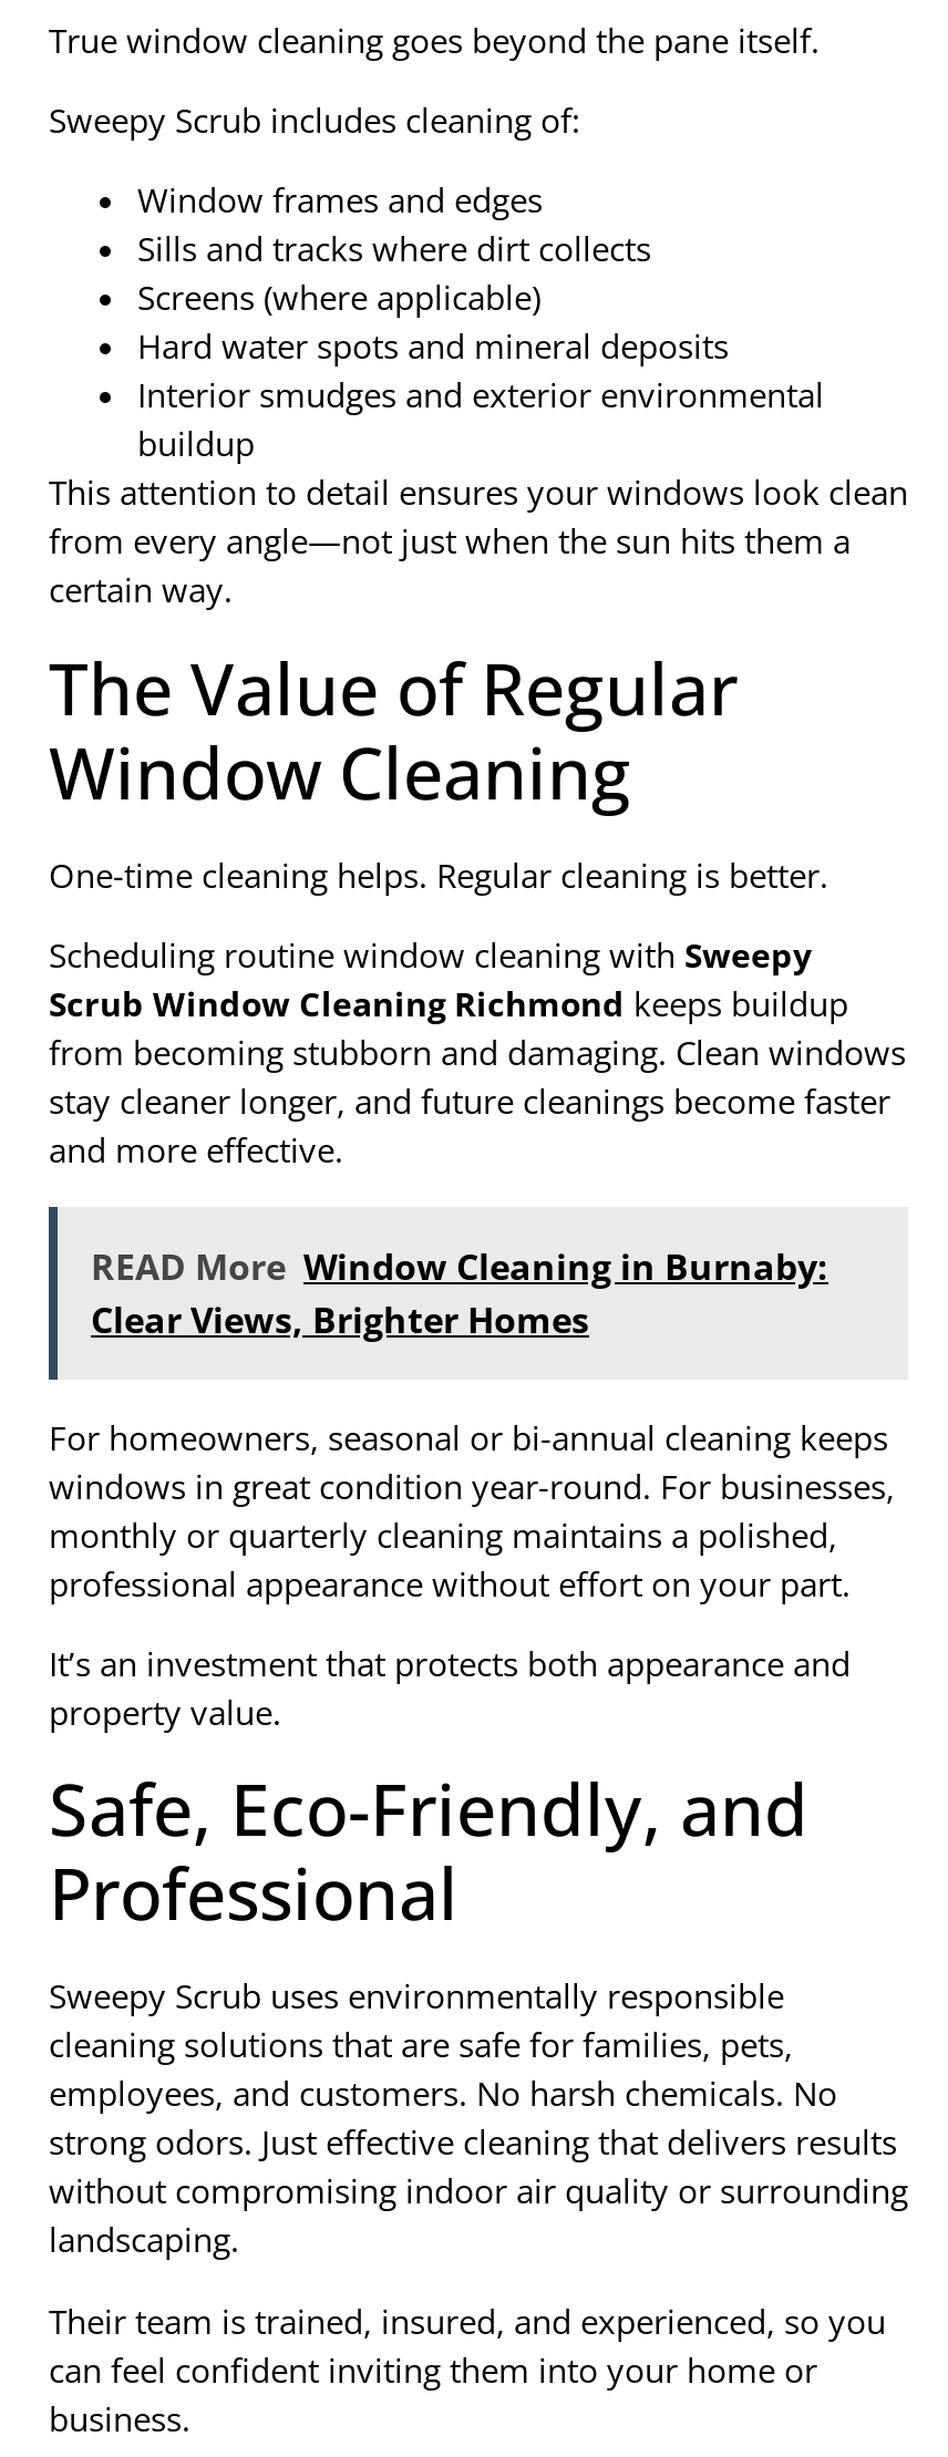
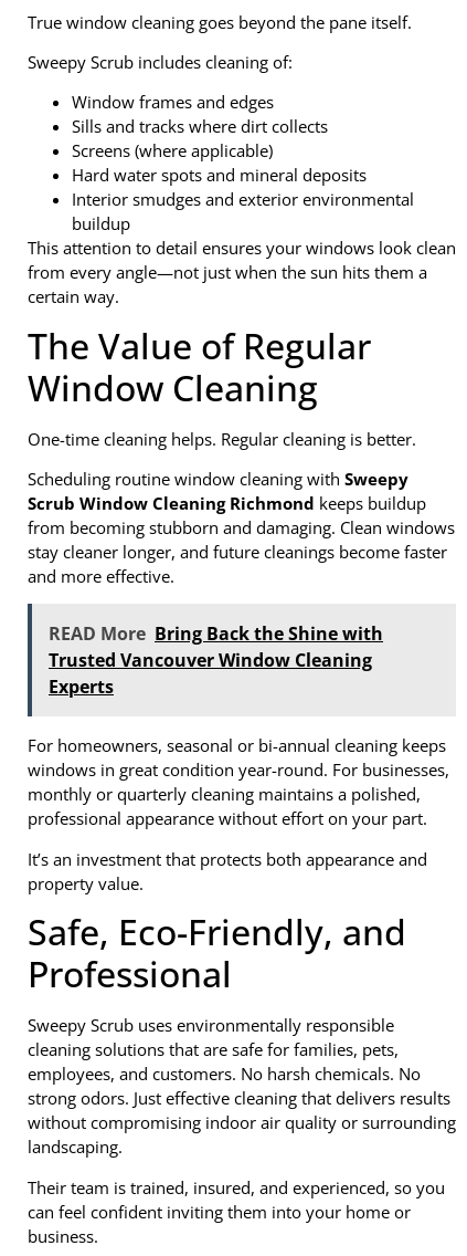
[91,1241,828,1343] READ More Window Cleaning in Burnaby: | Clear Views, Brighter Homes -> [49,622,383,699] READ More Bring Back the Shine with | Trusted Vancouver Window Cleaning | Experts

